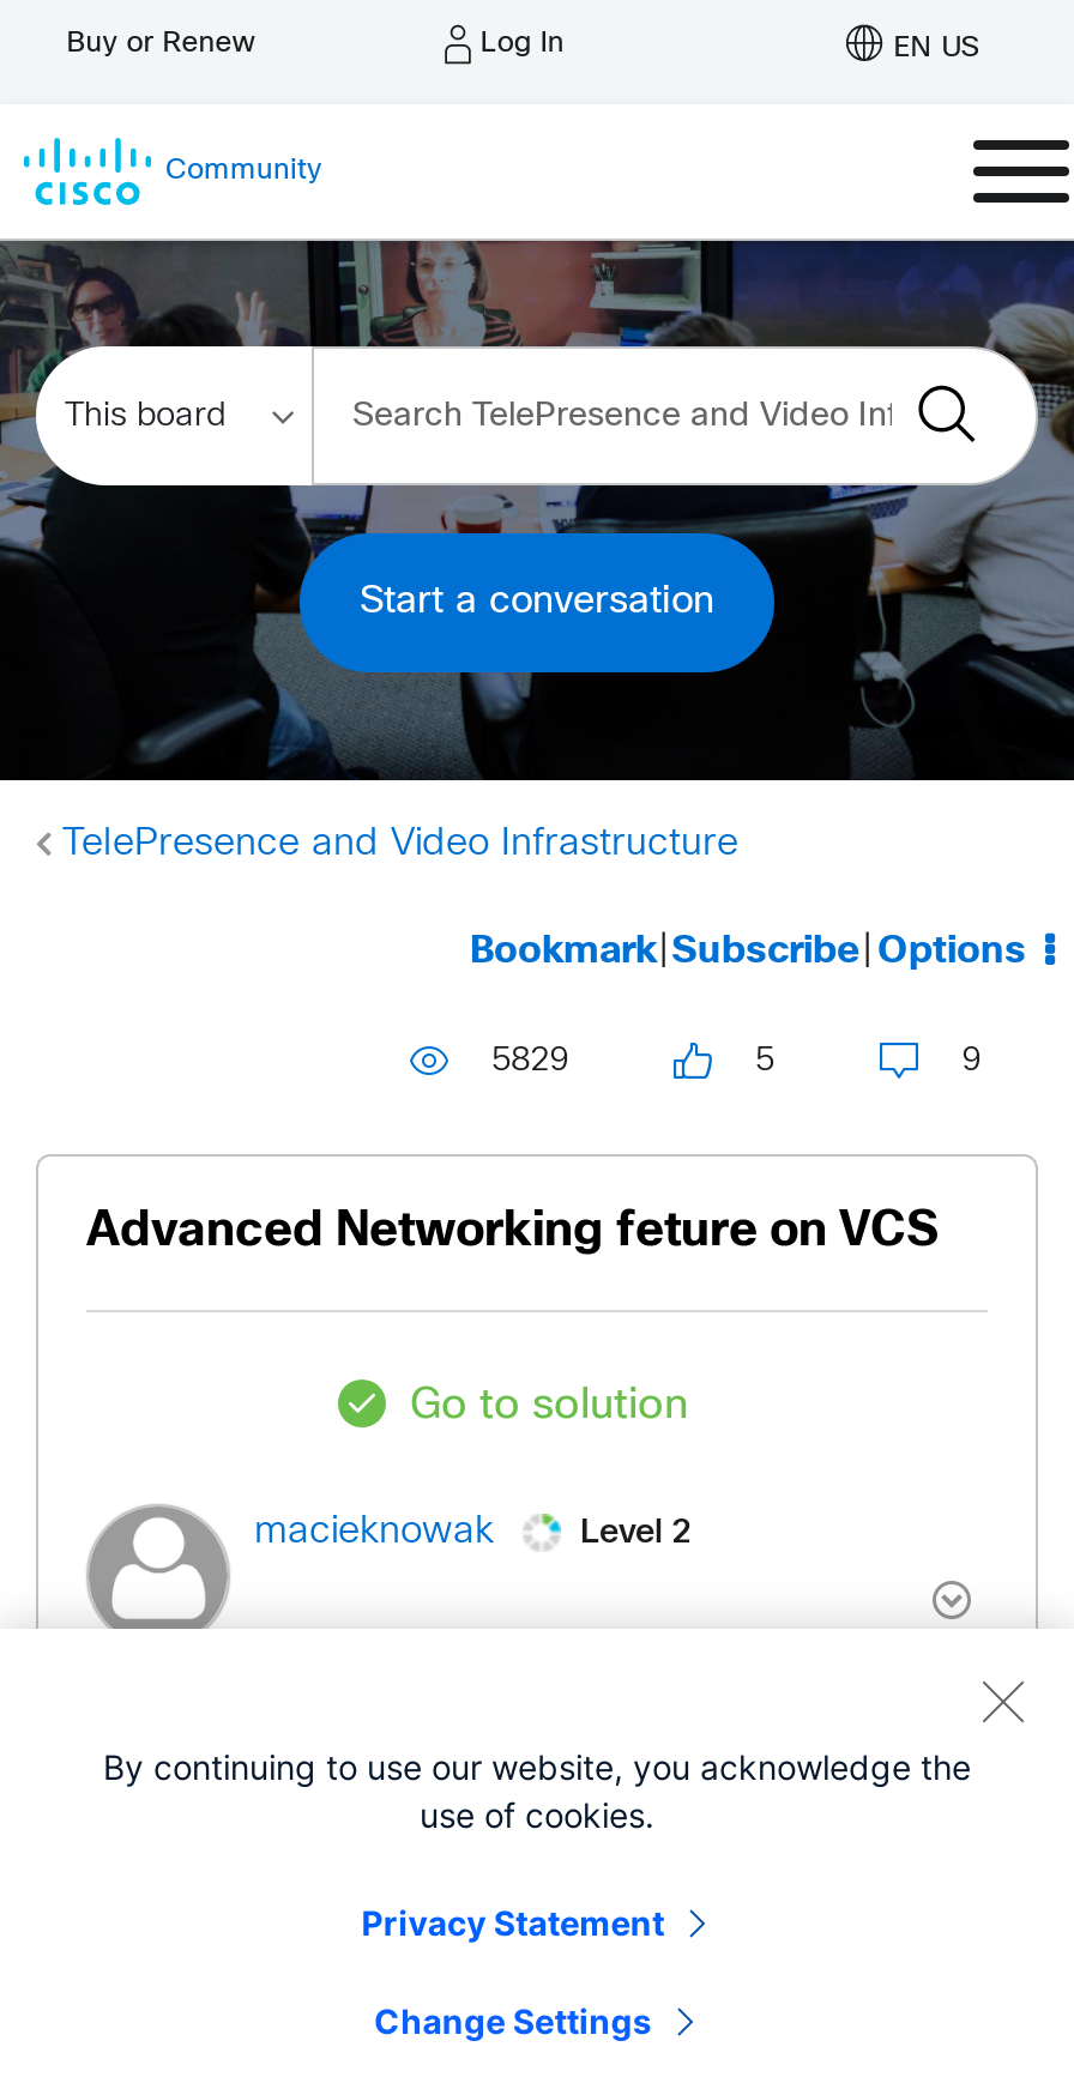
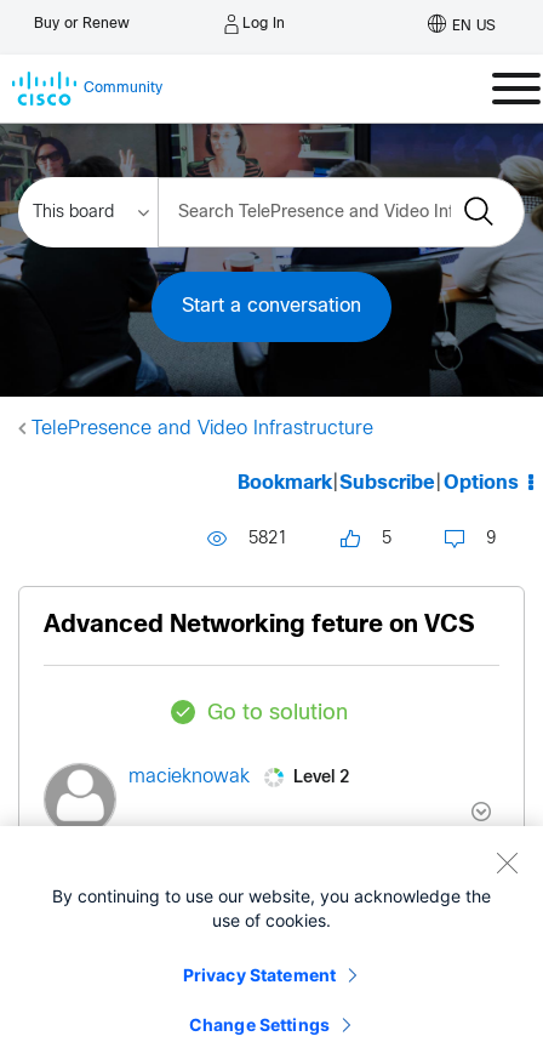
[491,1046,568,1077] 5829 -> [248,531,287,547] 5821

